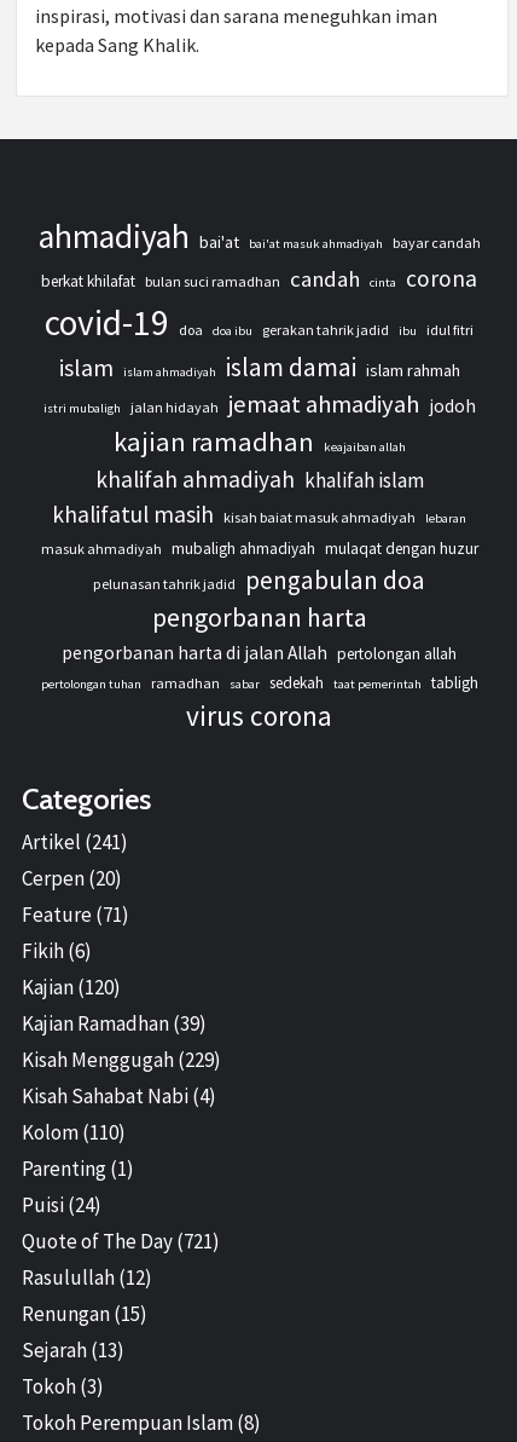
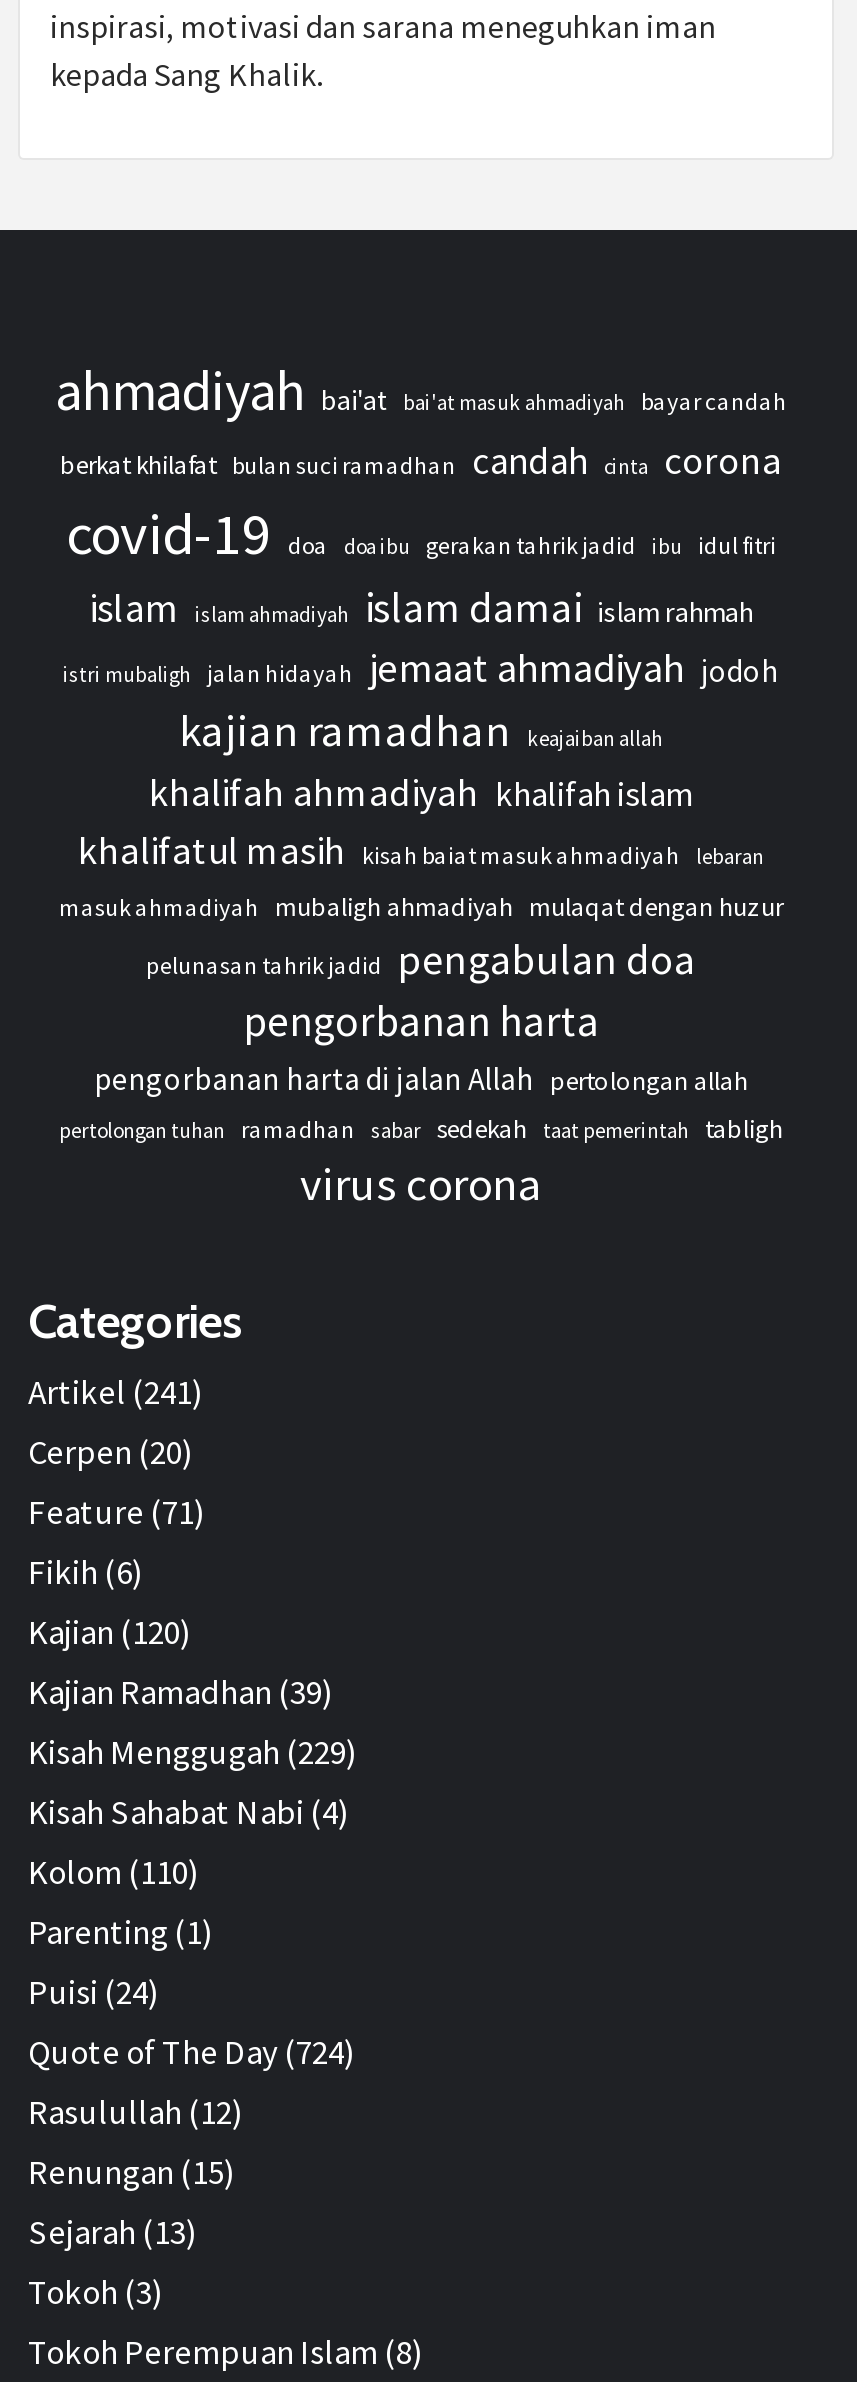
[22,1228,220,1254] Quote of The Day (721) -> [28,2029,356,2073] Quote of The Day (724)

